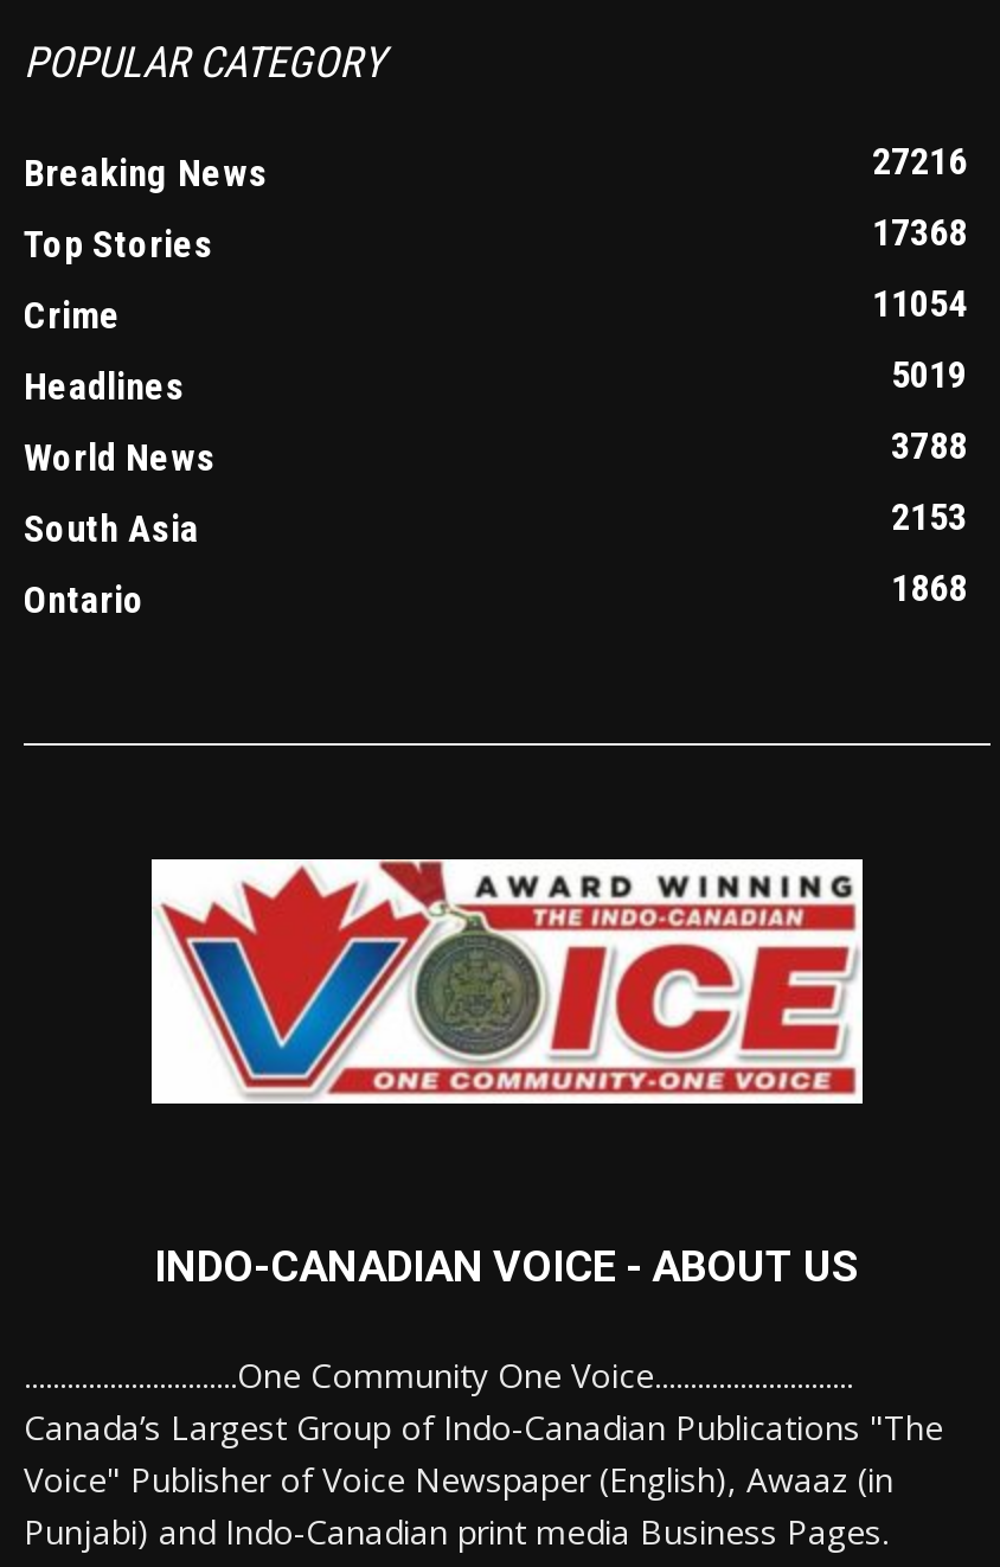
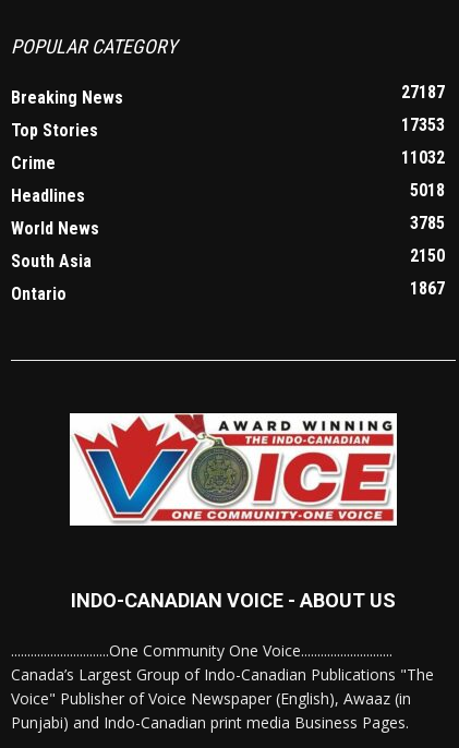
[872,139,967,184] 27216 -> [401,82,445,102] 27187
[872,210,967,255] 17368 -> [401,114,445,135] 17353
[872,281,967,326] 11054 -> [401,147,445,168] 11032
[891,352,967,397] 5019 -> [410,180,445,201] 5018
[891,423,967,468] 3788 -> [410,213,445,233] 3785
[891,494,967,539] 2153 -> [410,245,445,266] 2150
[891,565,967,610] 1868 -> [410,278,445,299] 1867

